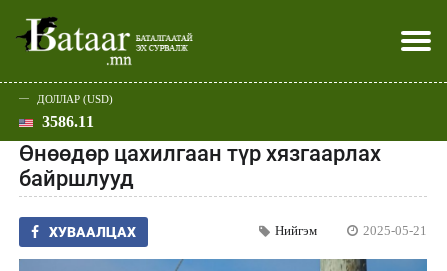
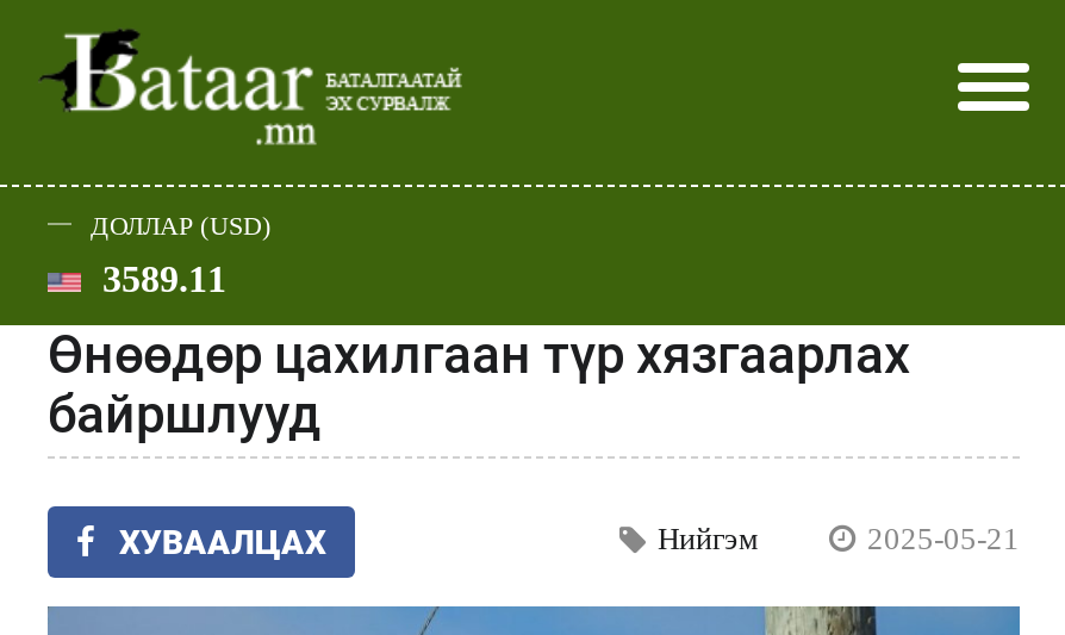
[42,113,94,130] 3586.11 -> [102,259,226,299] 3589.11

